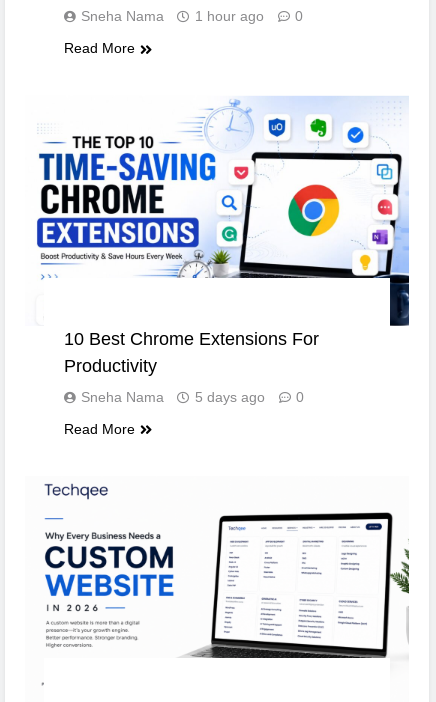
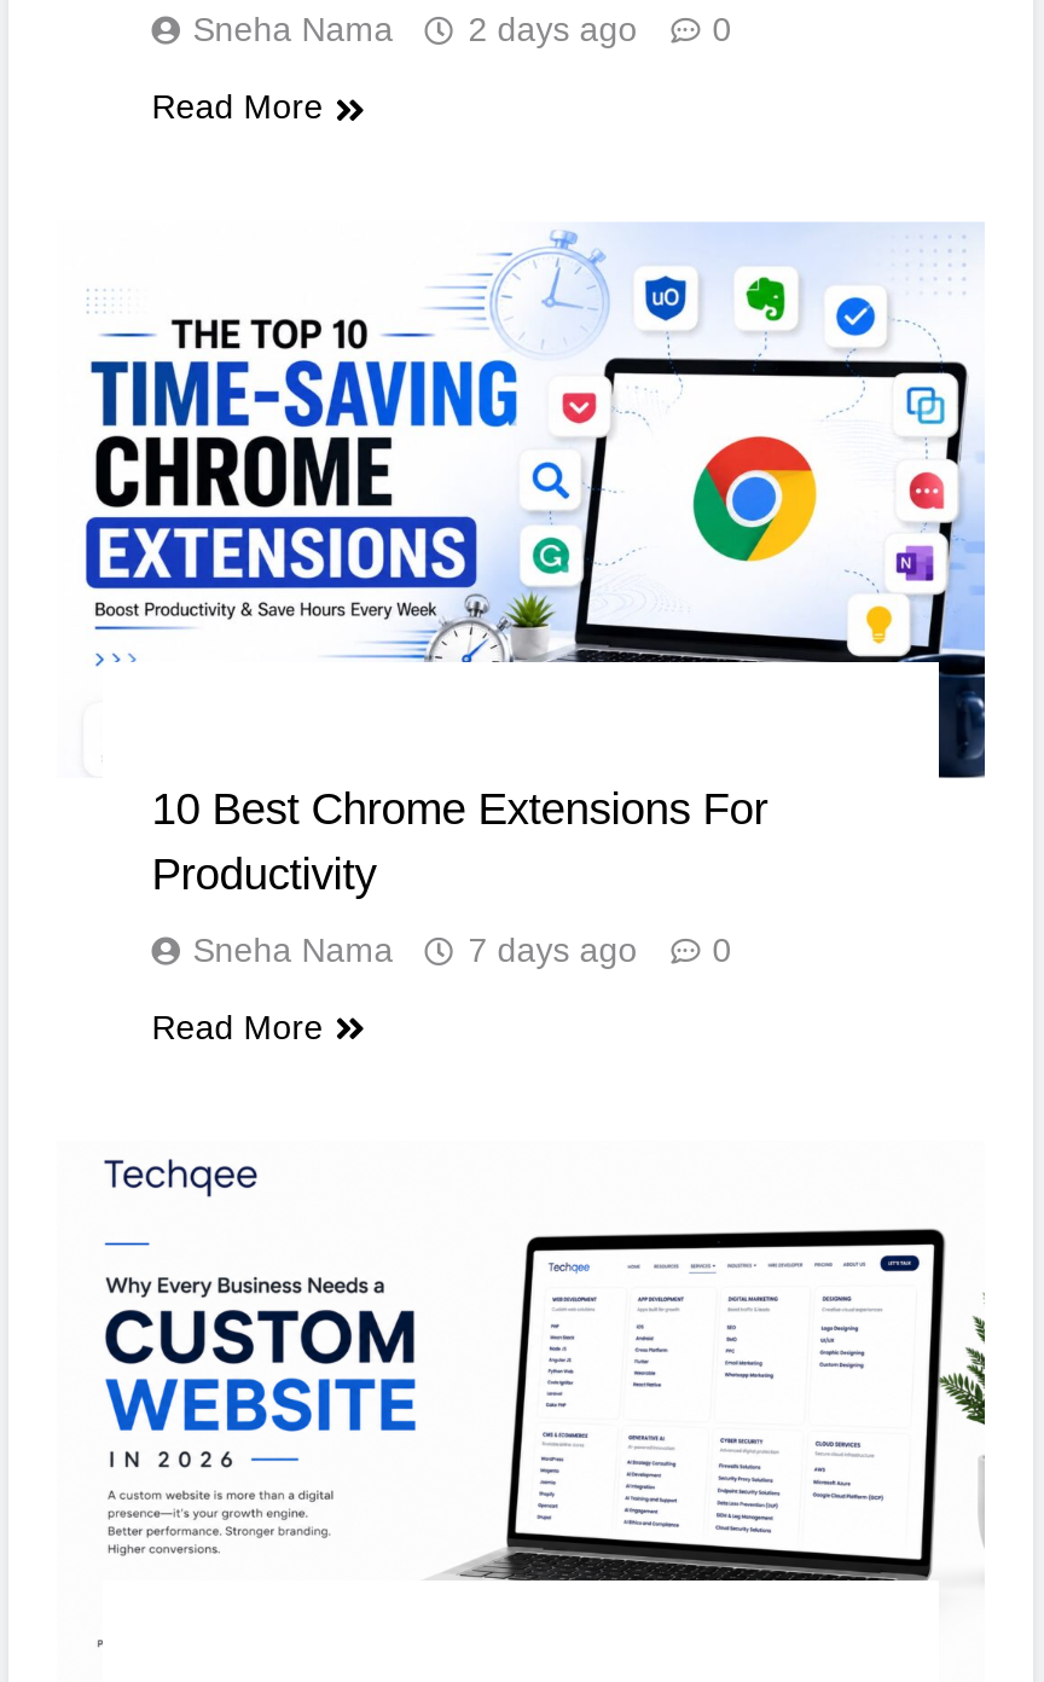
[81,8,303,24] Sneha Nama 1 hour ago 0 -> [193,11,732,49] Sneha Nama 2 days ago 0
[81,389,304,405] Sneha Nama 5 days ago 0 -> [193,930,732,969] Sneha Nama 7 days ago 0

